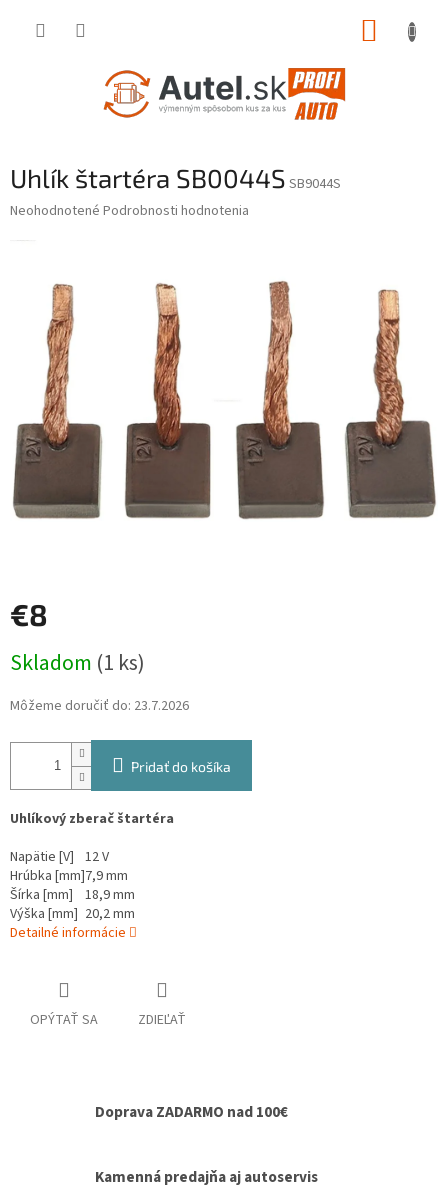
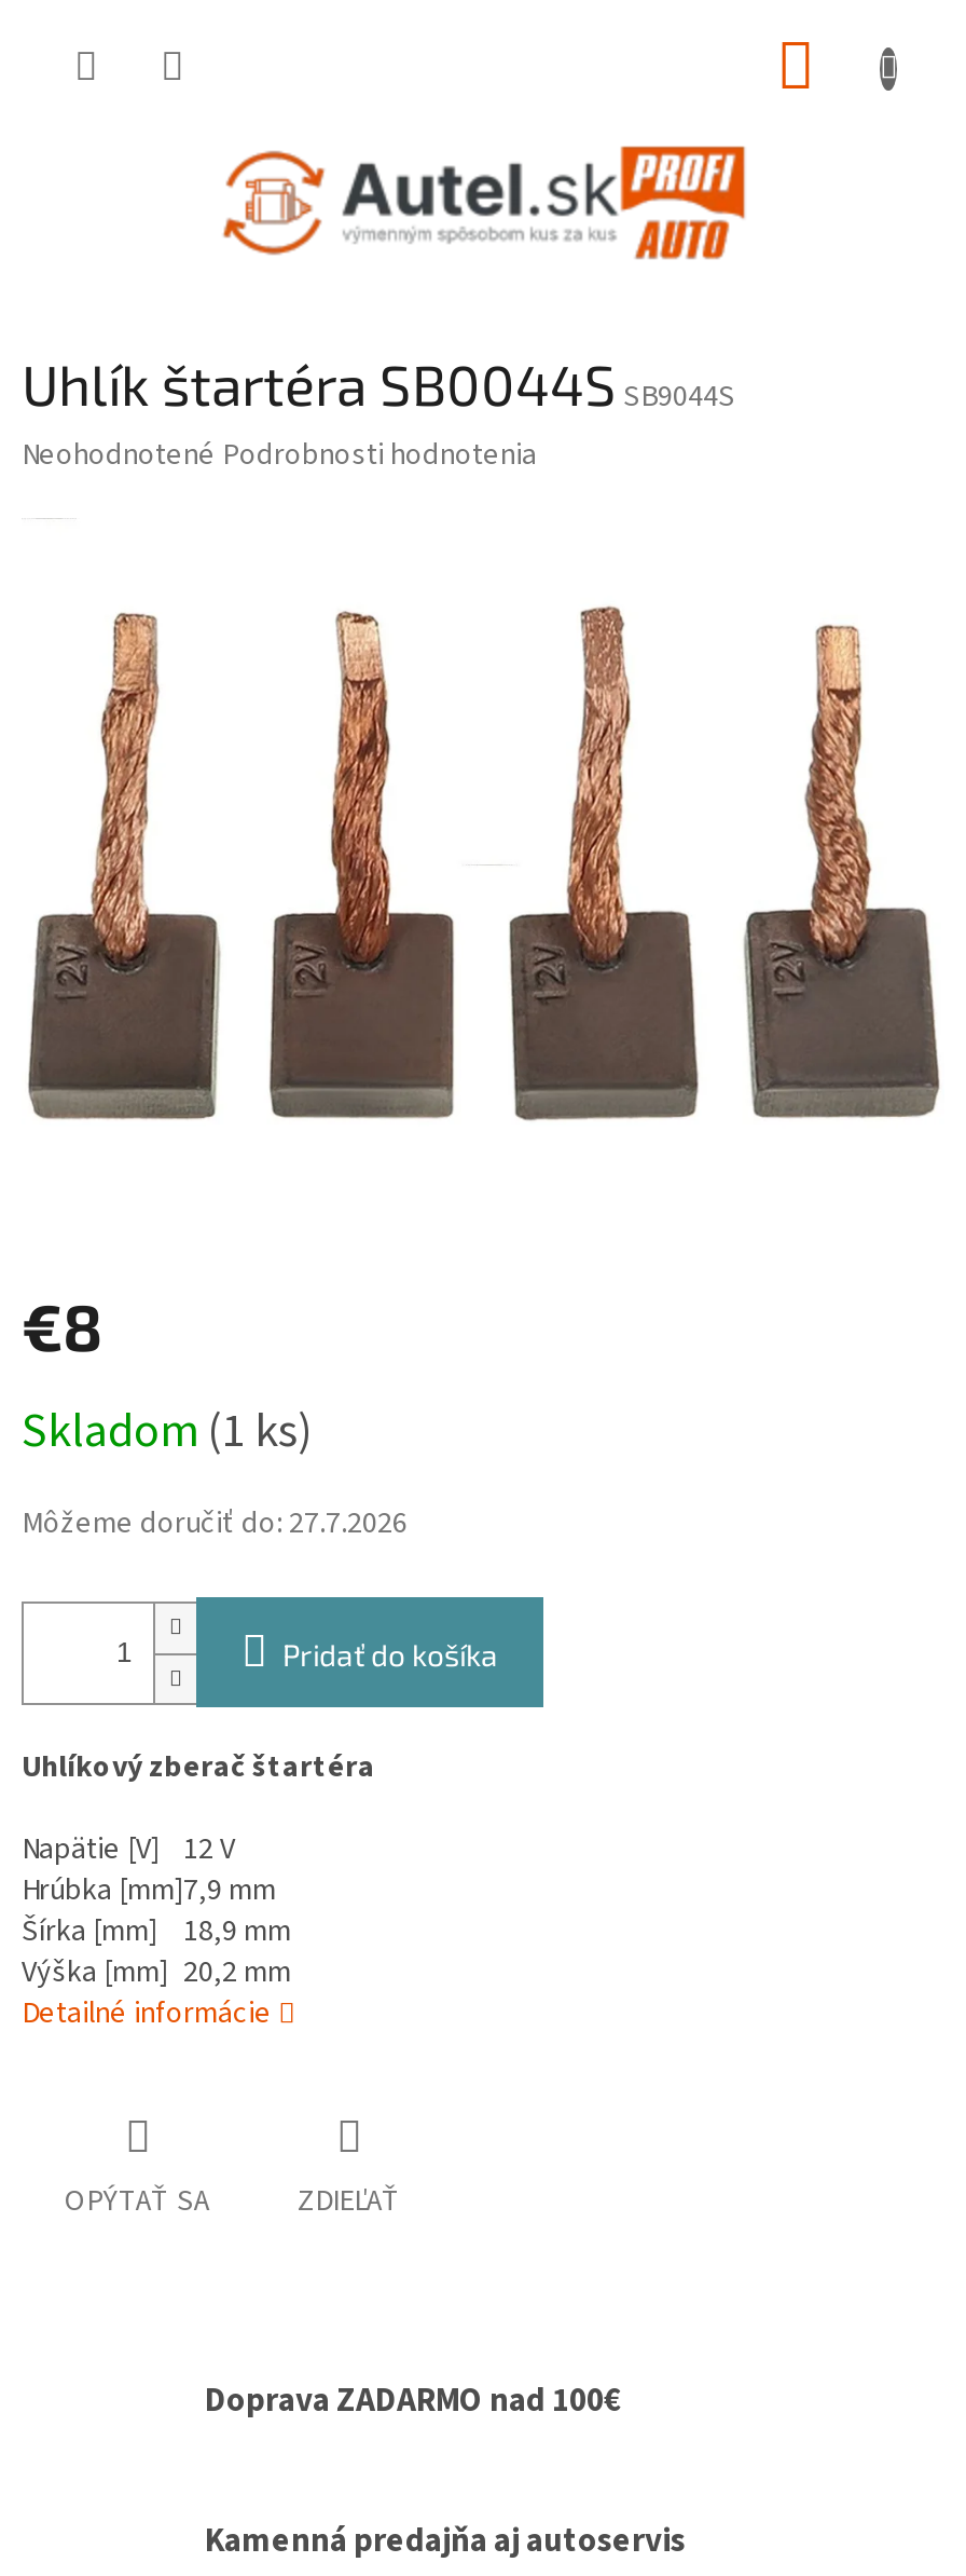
[10,696,189,716] Môžeme doručiť do: 23.7.2026 -> [22,1503,408,1546] Môžeme doručiť do: 27.7.2026

